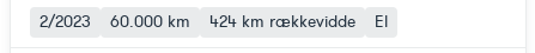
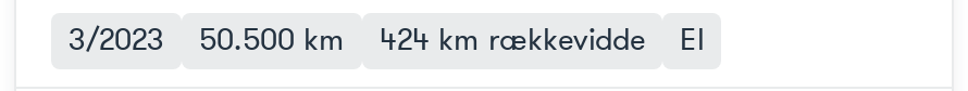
[39,11,91,33] 2/2023 -> [69,19,164,61] 3/2023
[110,11,190,33] 60.000 km -> [199,19,345,61] 50.500 km

